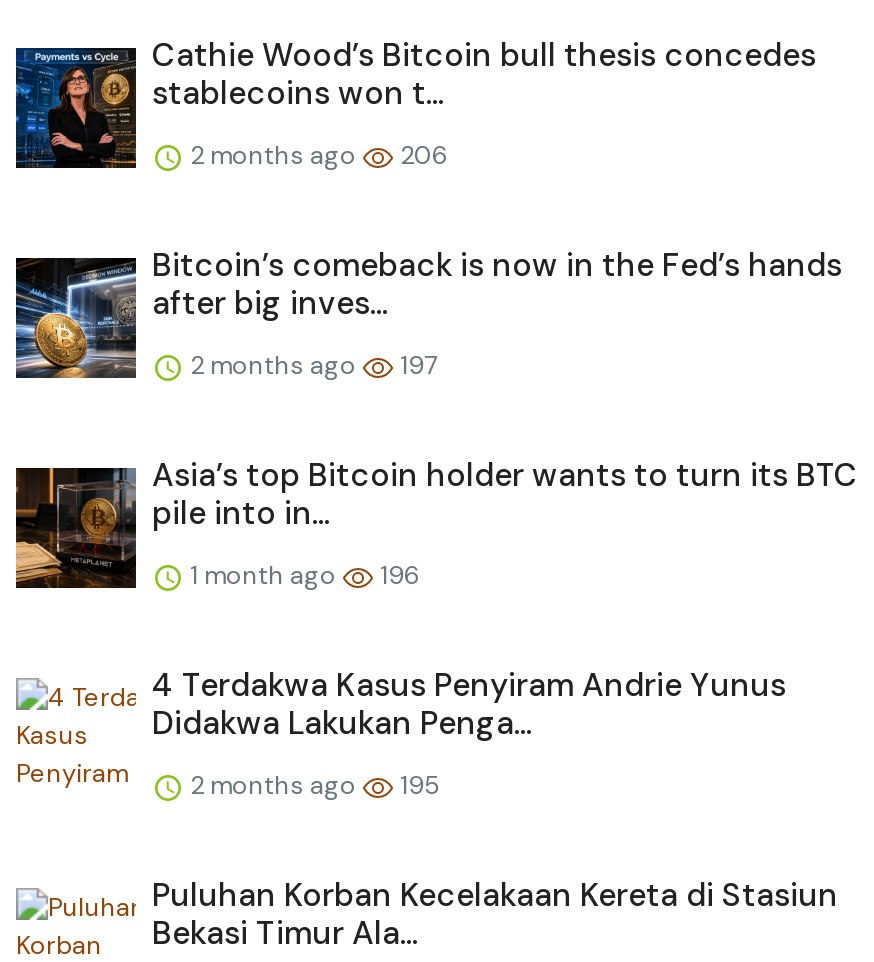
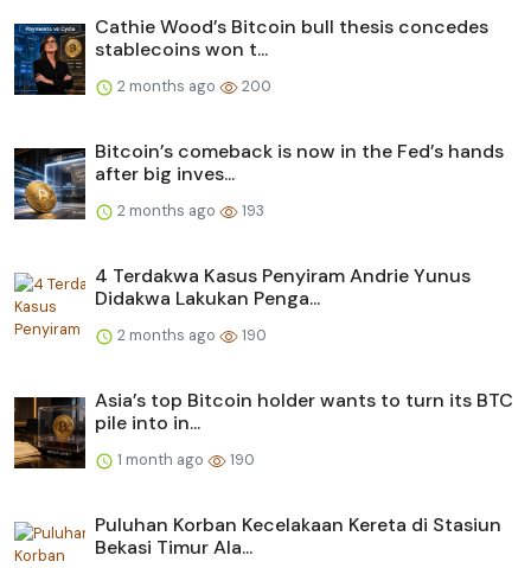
[184,138,448,172] 2 months ago 206 -> [114,76,271,97] 2 months ago 200
[374,348,438,592] 197 | 196 -> [238,201,264,221] 193
moved [14,454,858,592] -> [13,388,513,470]: [image] | Asia’s top Bitcoin holder wants to turn its BTC | pile into in... | 1 month ago
moved [152,664,786,802] -> [95,264,471,346]: 4 Terdakwa Kasus Penyiram Andrie Yunus | Didakwa Lakukan Penga... | 2 months ago
[394,768,440,802] 195 -> [226,325,267,470] 190 | 190

